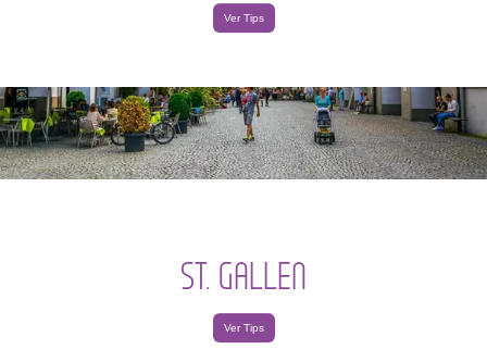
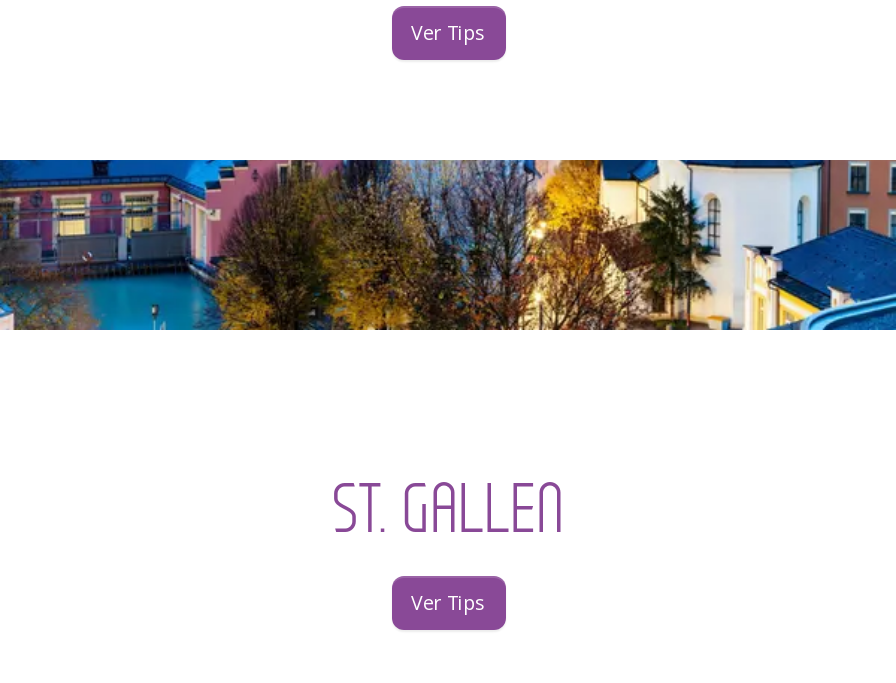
[3,86,484,180] [image] -> [6,158,890,332] [image]

